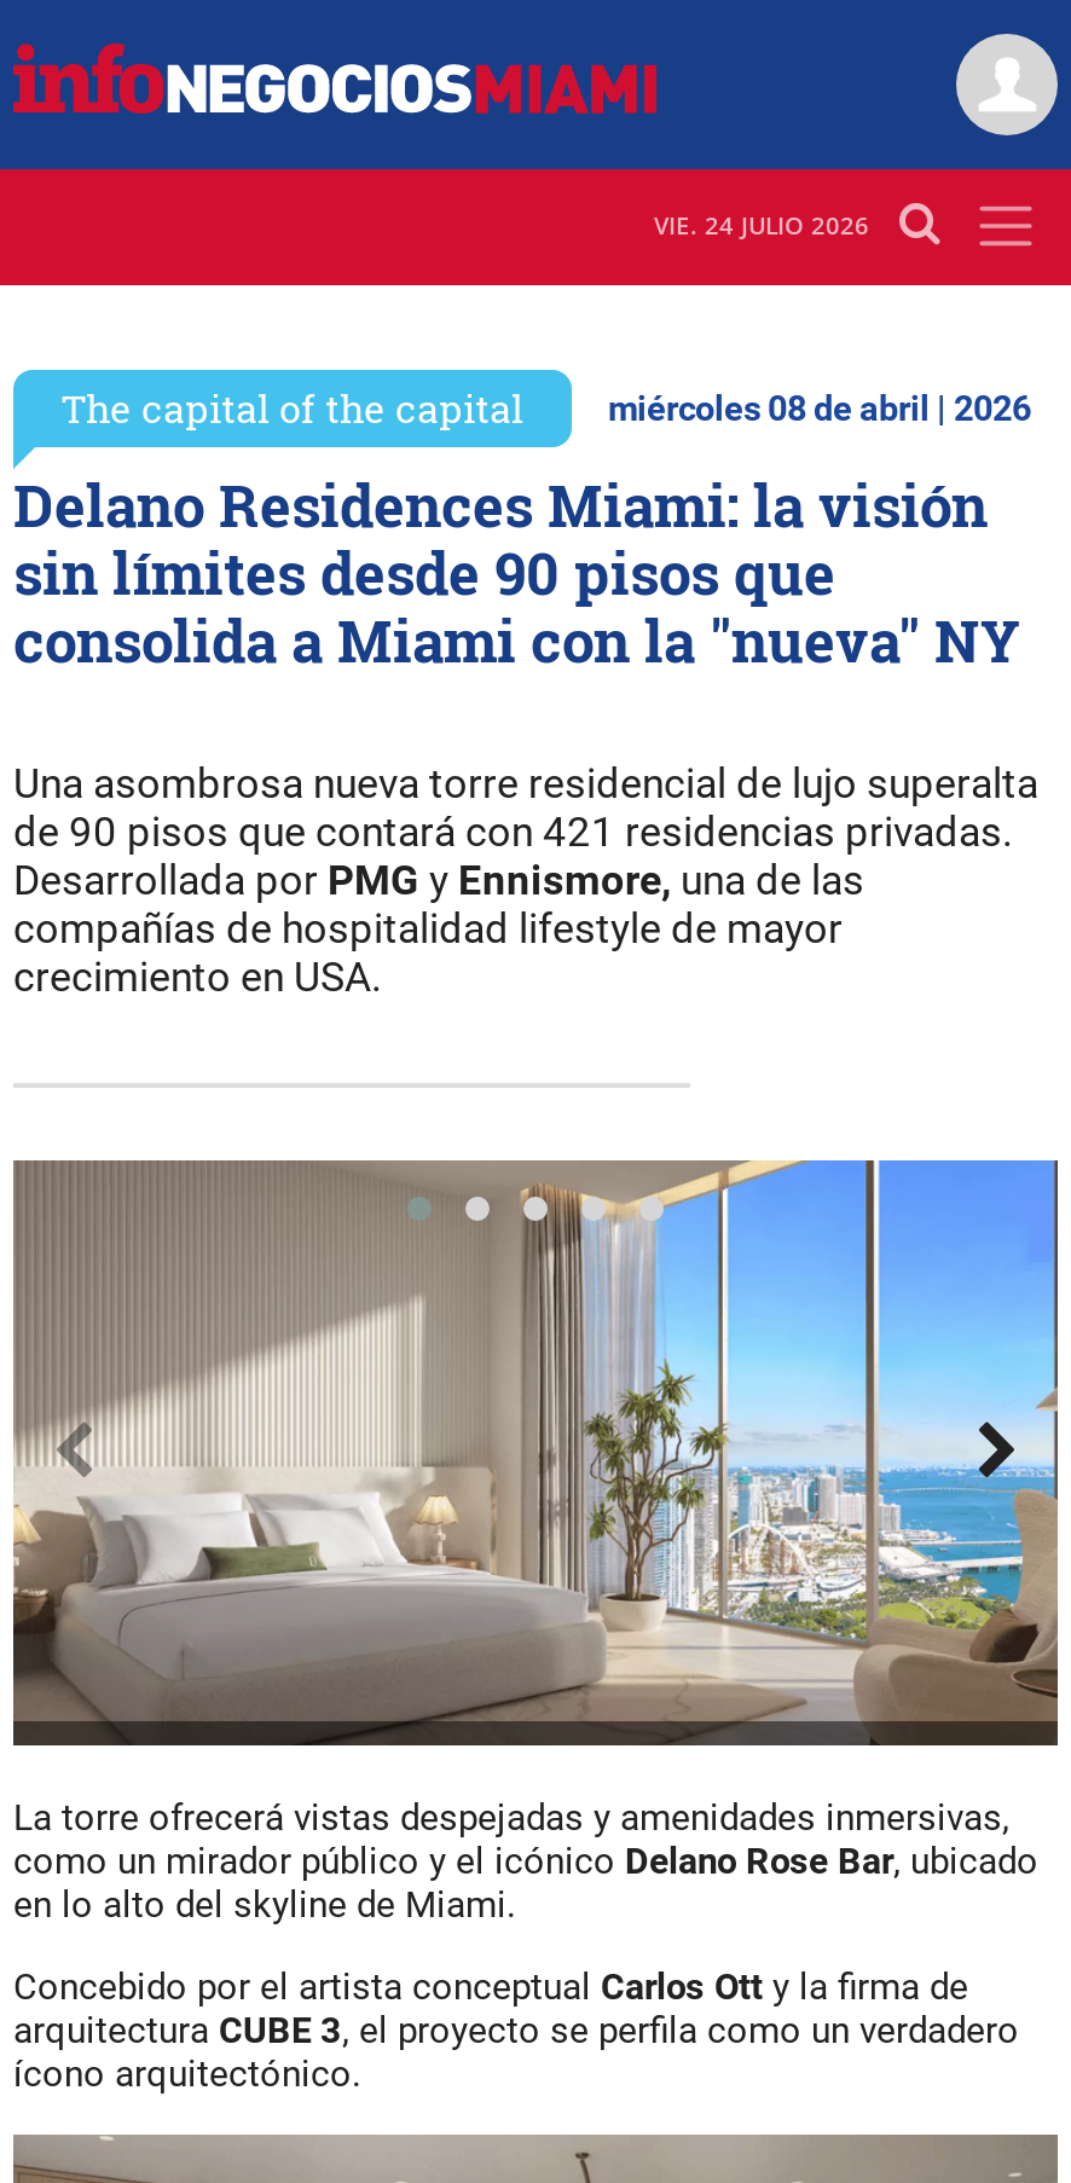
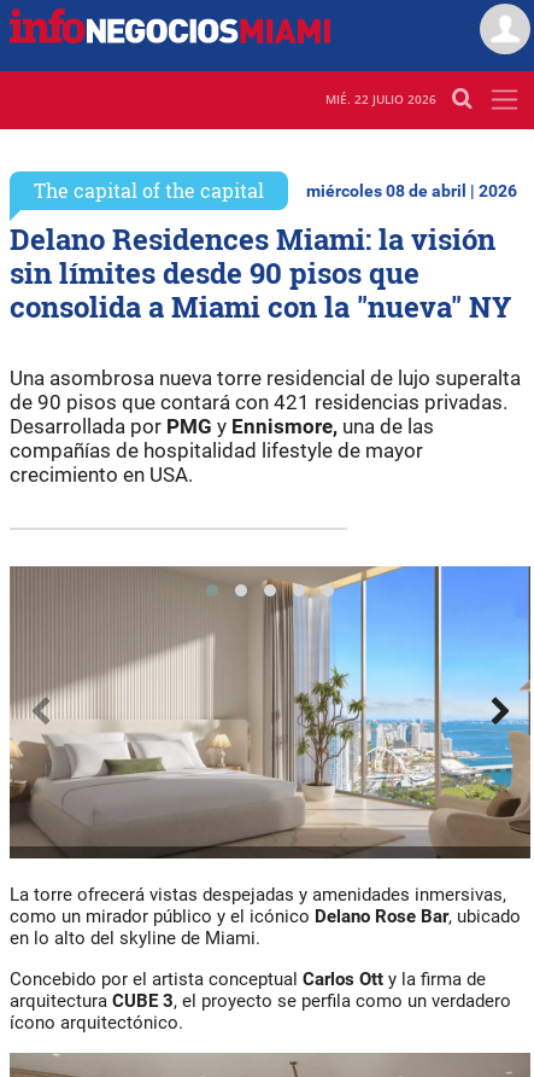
[654,209,869,242] VIE. 24 JULIO 2026 -> [325,91,436,108] MIÉ. 22 JULIO 2026

